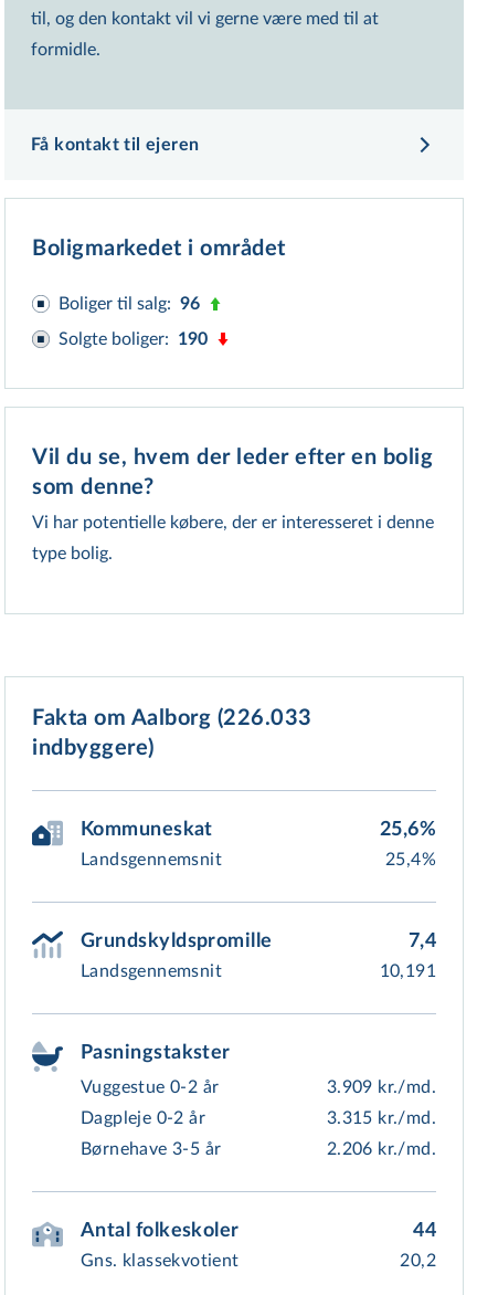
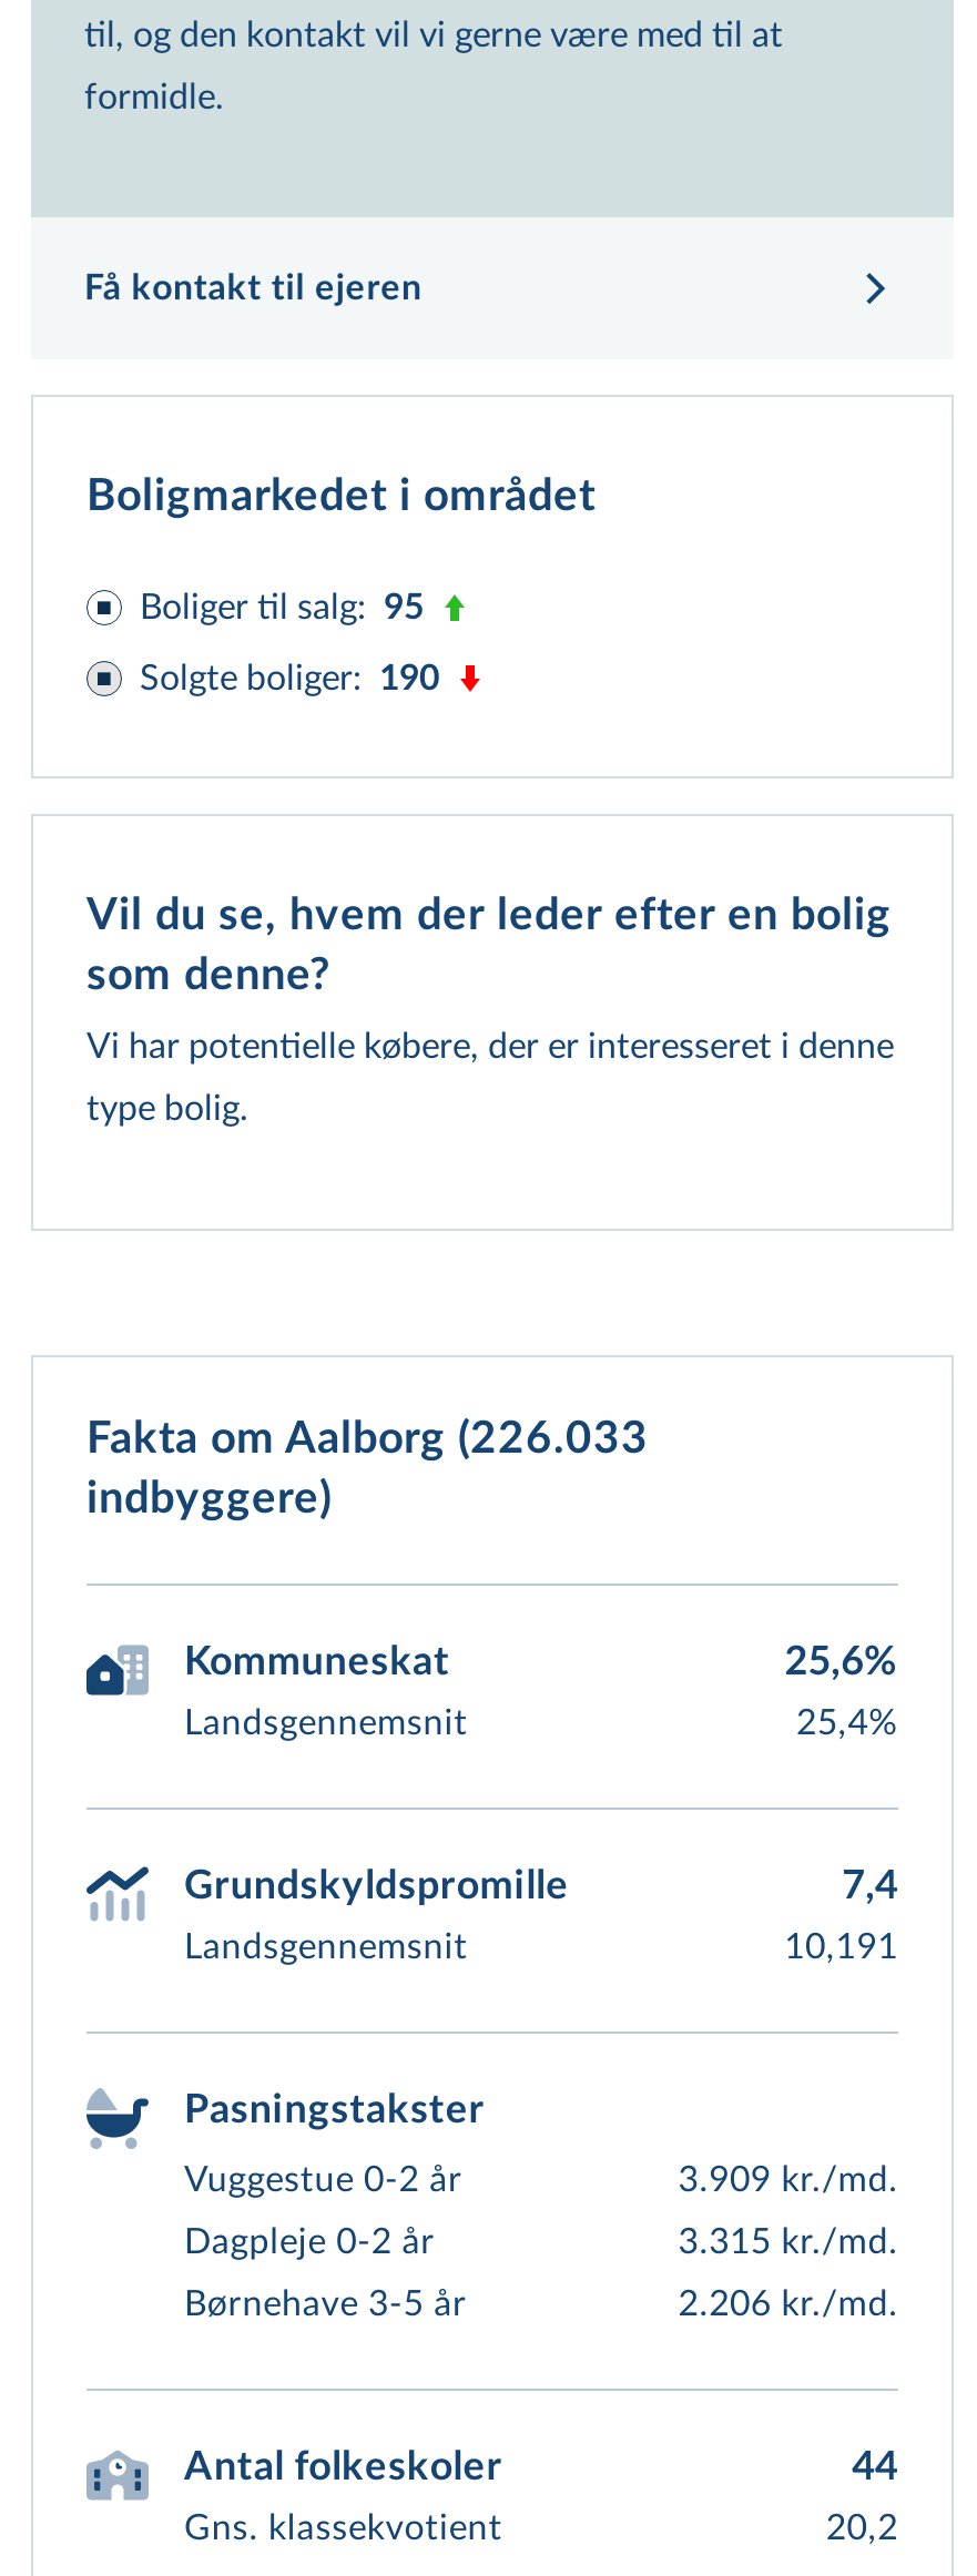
[59,295,200,313] Boliger til salg: 96 -> [140,590,424,625] Boliger til salg: 95

